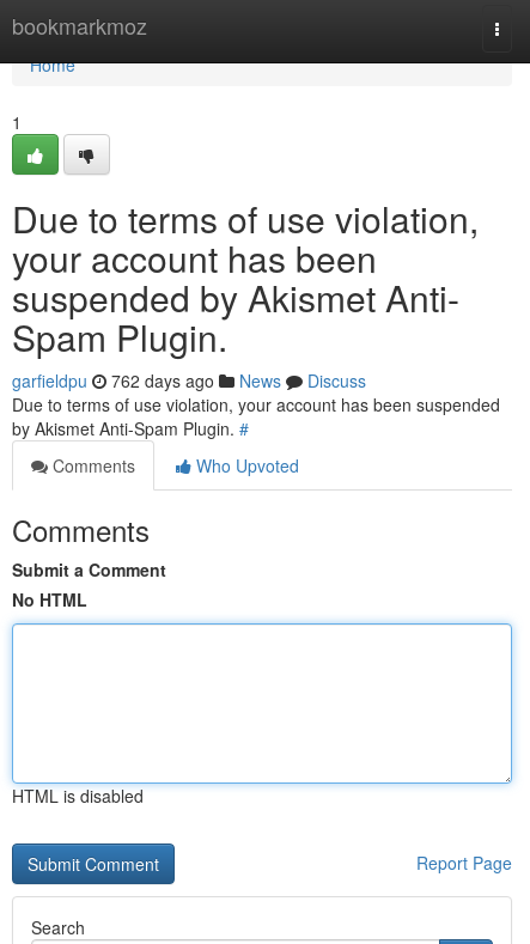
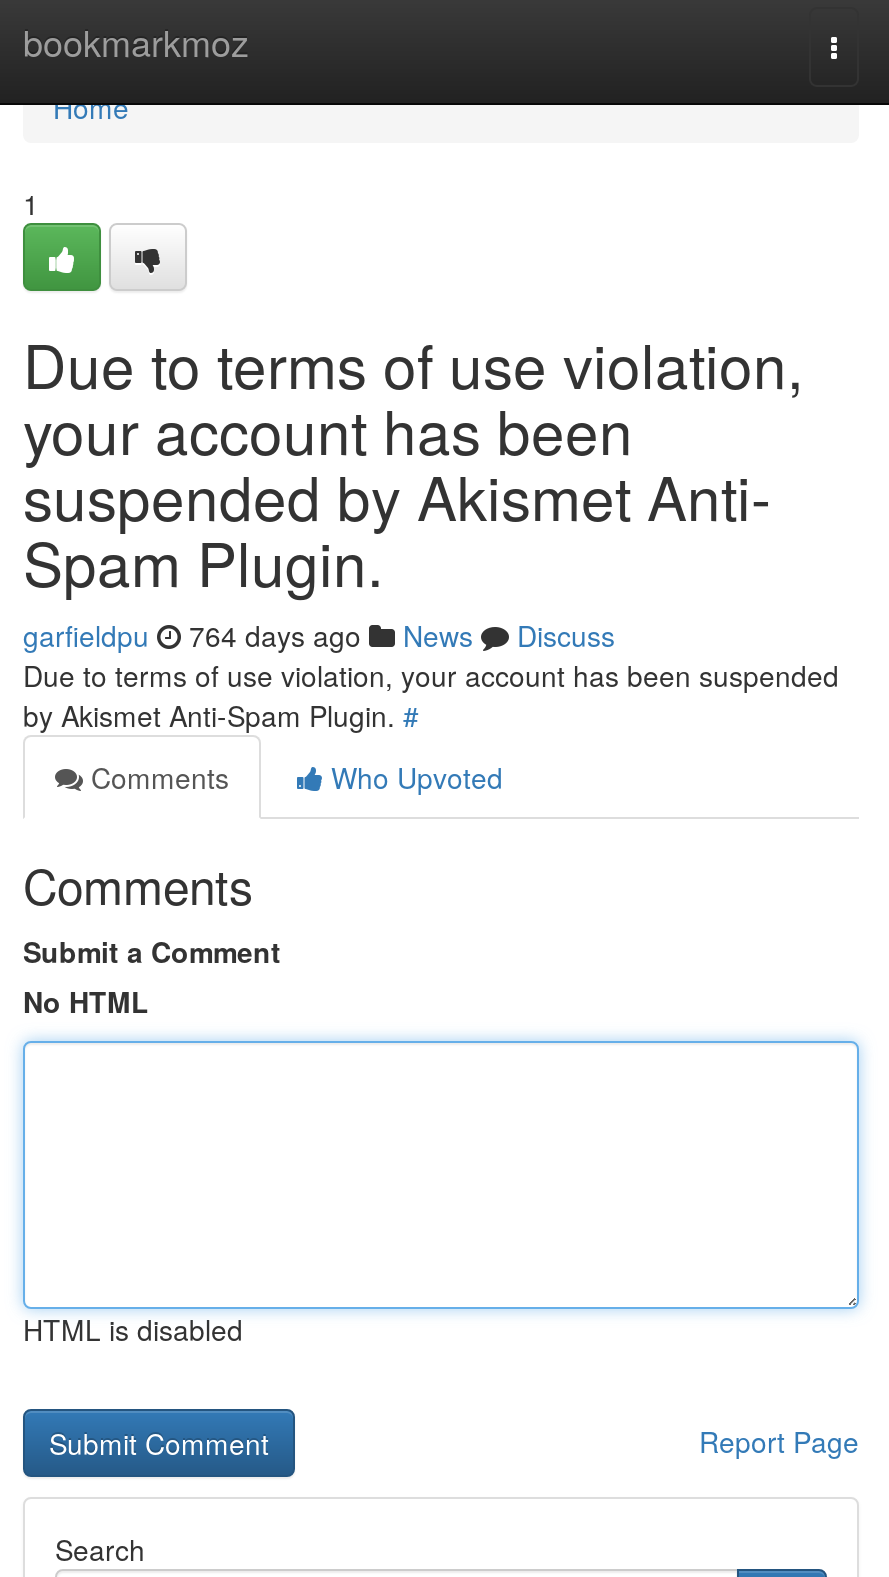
[12,369,366,392] garfieldpu 762 days ago News Discuss -> [23,615,615,655] garfieldpu 764 days ago News Discuss

